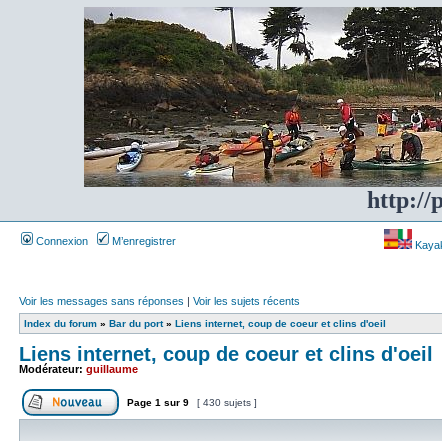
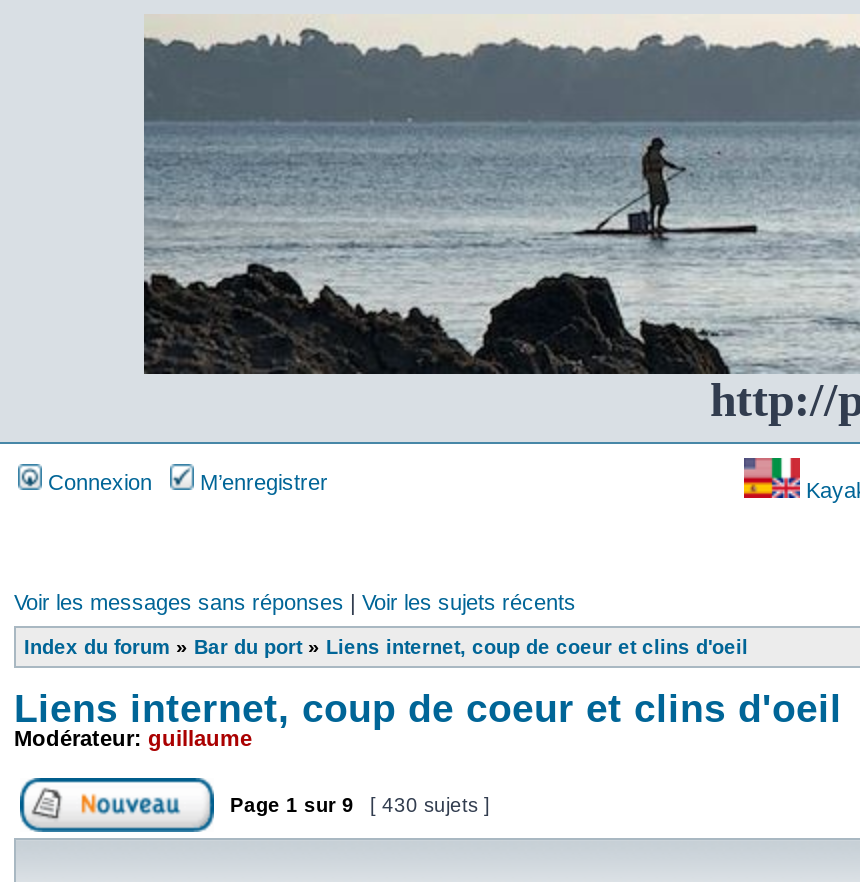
[83,6,439,188] [image] -> [142,14,854,376] [image]

